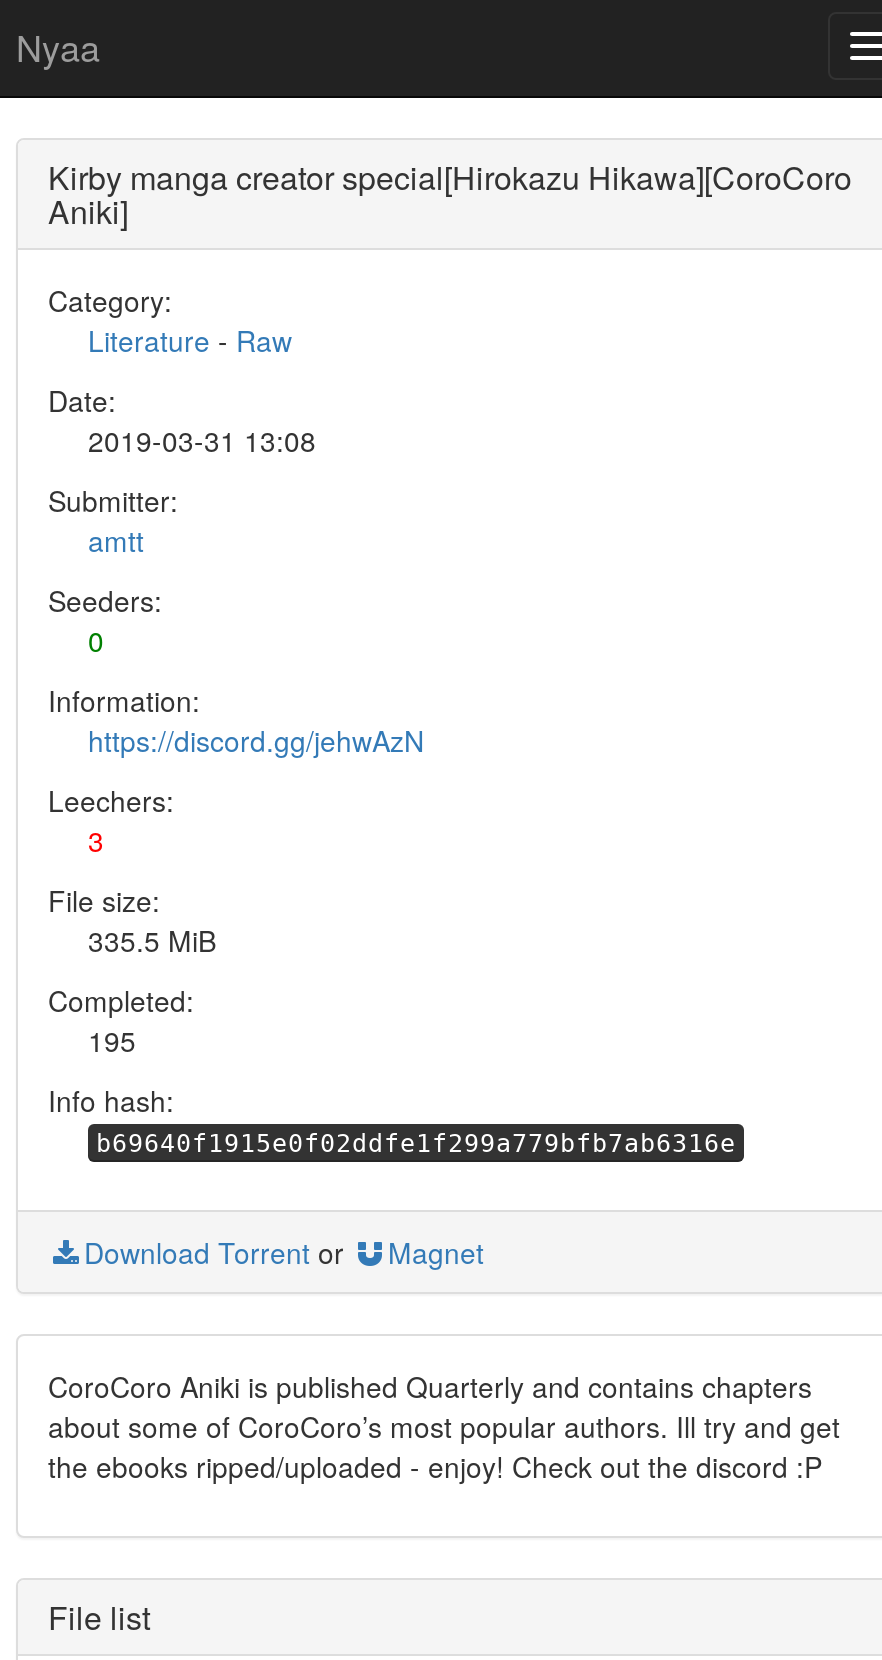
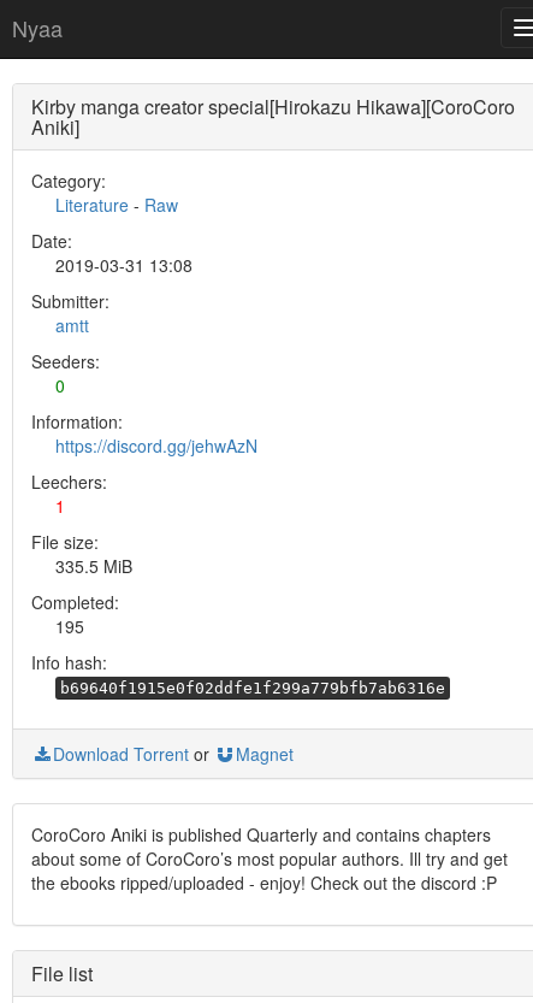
[88,820,104,860] 3 -> [55,494,65,518] 1

